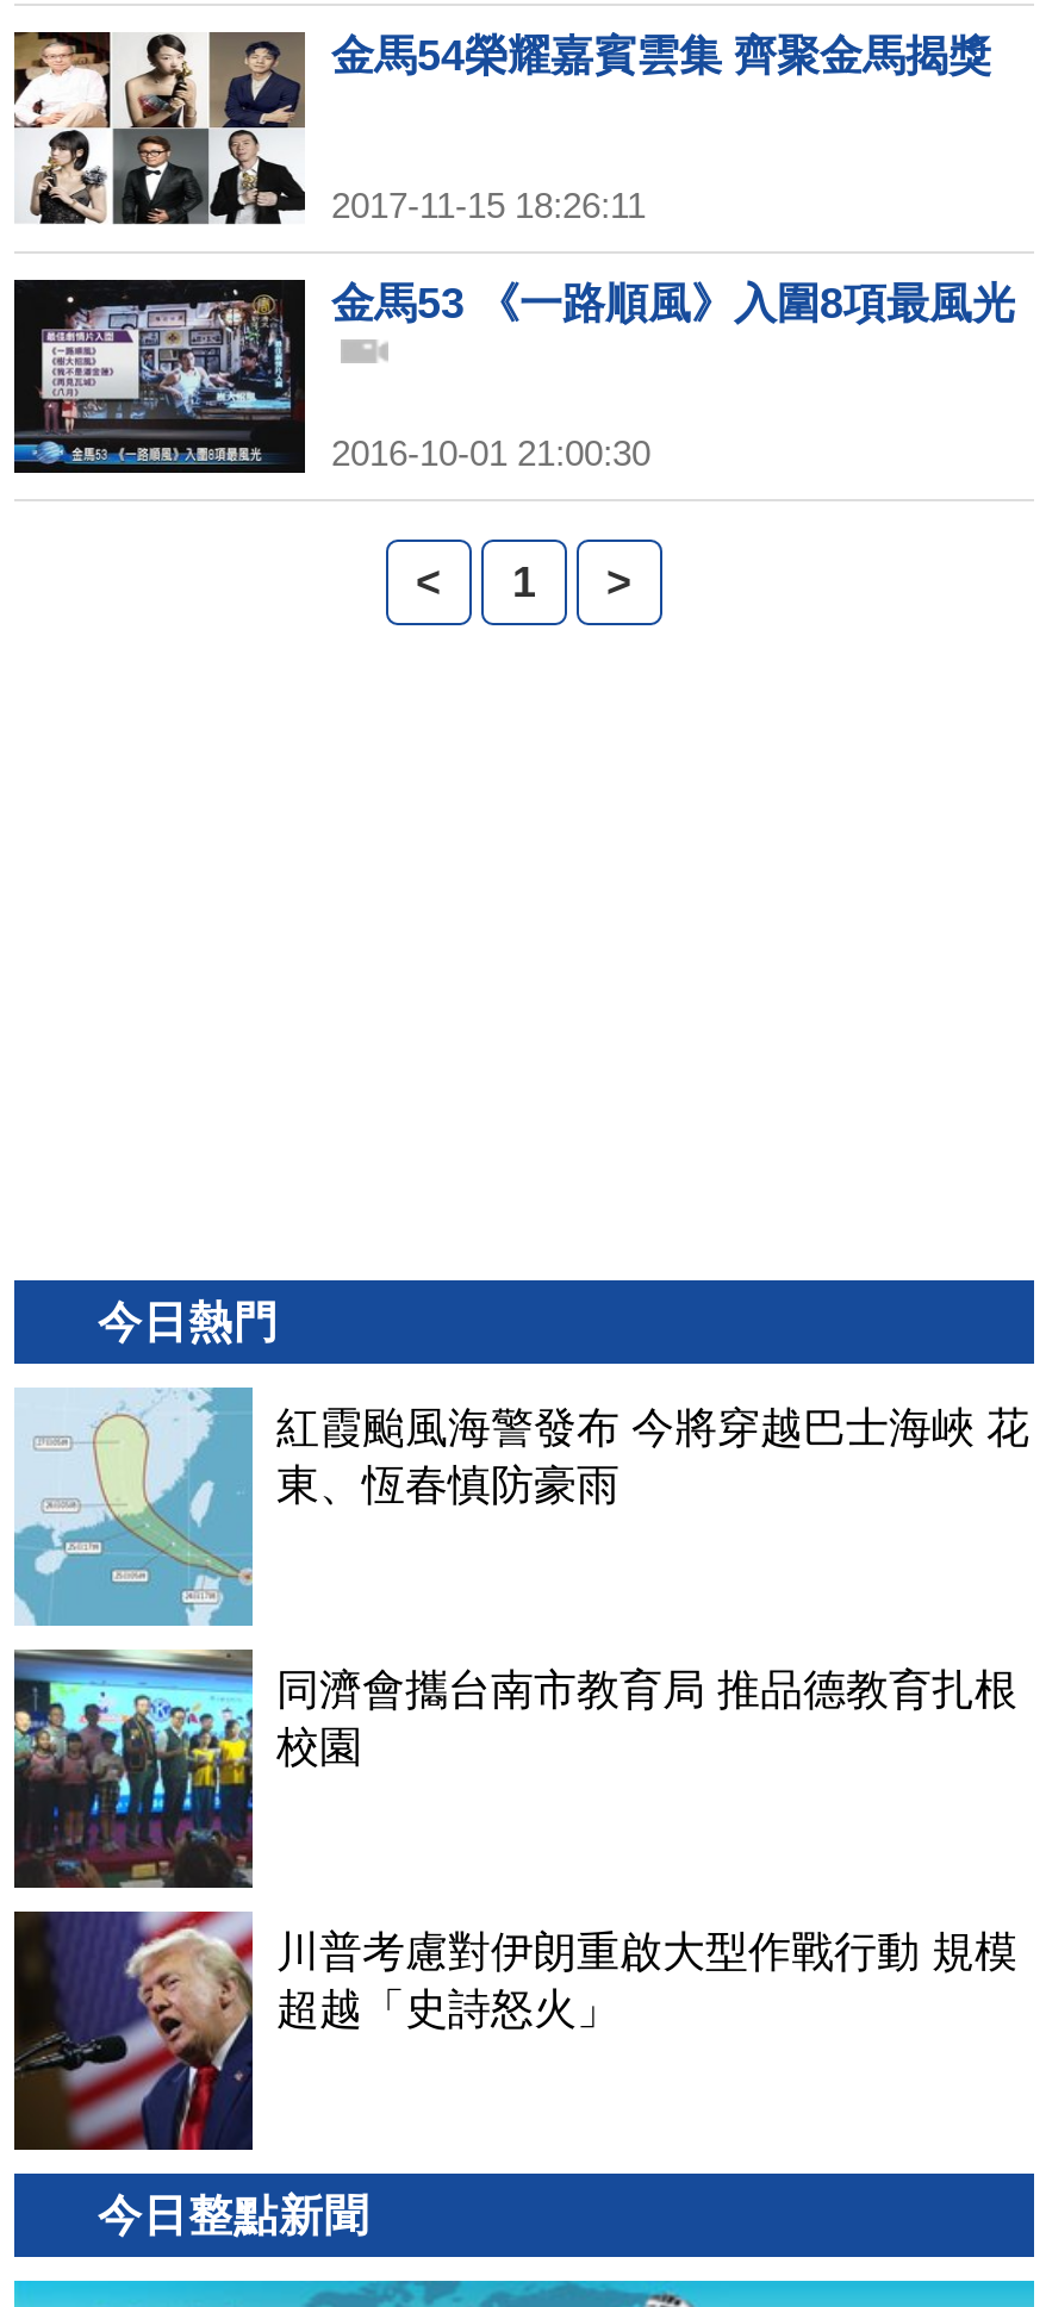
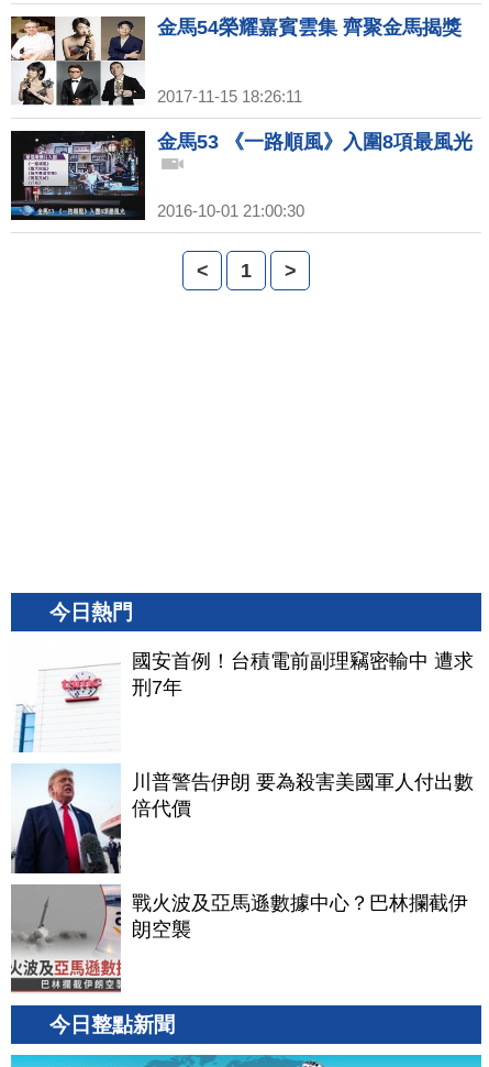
[12,1385,1029,1628] [image] | 紅霞颱風海警發布 今將穿越巴士海峽 花 | 東、恆春慎防豪雨 -> [11,642,474,752] [image] | 國安首例！台積電前副理竊密輸中 遭求 | 刑7年
[12,1647,1017,1890] [image] | 同濟會攜台南市教育局 推品德教育扎根 | 校園 -> [11,763,474,873] [image] | 川普警告伊朗 要為殺害美國軍人付出數 | 倍代價
[12,1909,1017,2152] [image] | 川普考慮對伊朗重啟大型作戰行動 規模 | 超越「史詩怒火」 -> [10,884,468,994] [image] | 戰火波及亞馬遜數據中心？巴林攔截伊 | 朗空襲

